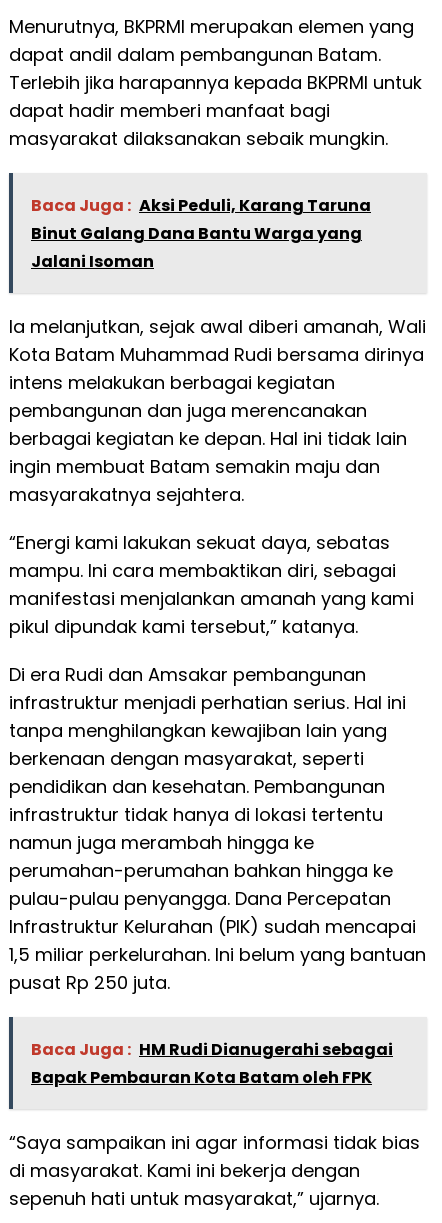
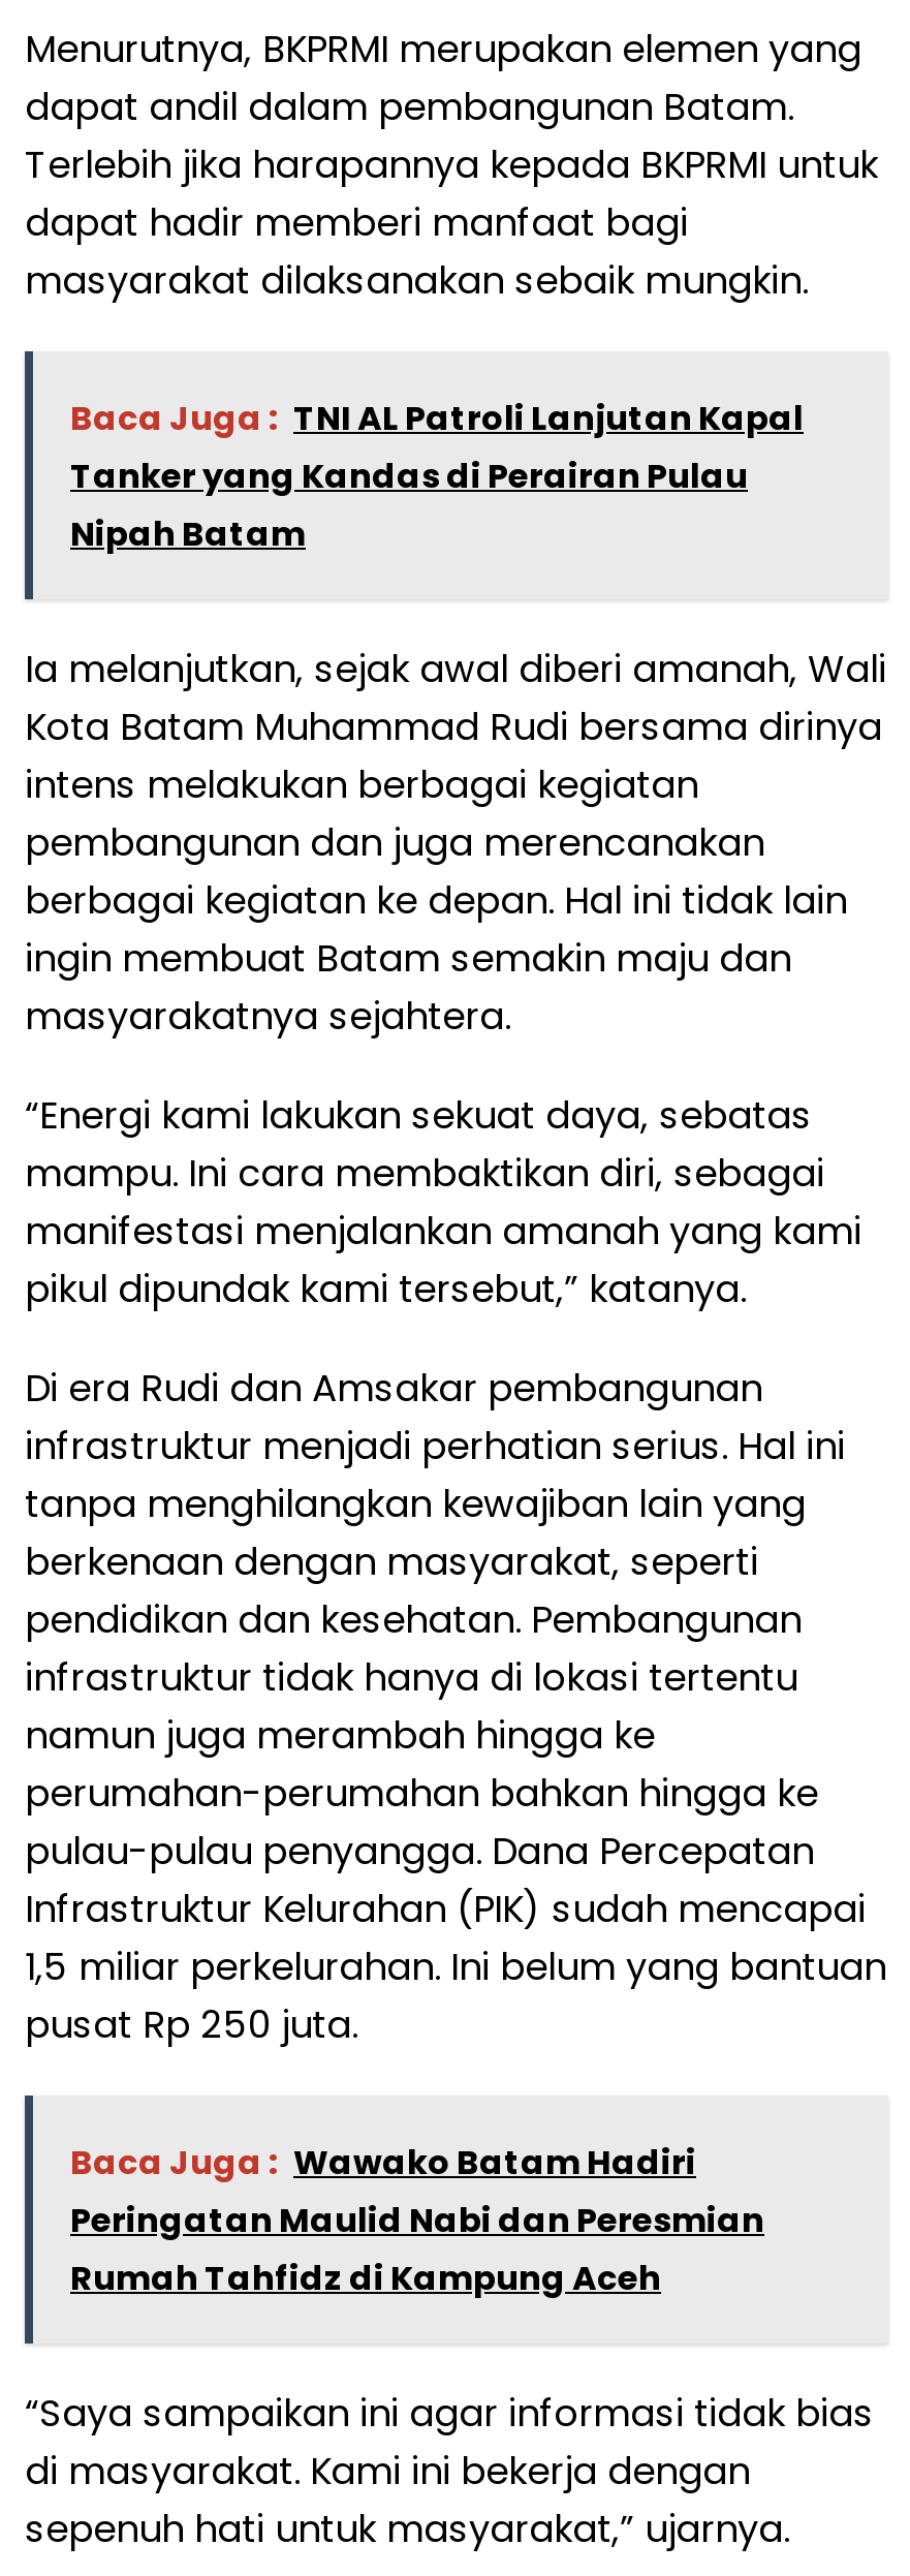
[31,194,371,273] Baca Juga : Aksi Peduli, Karang Taruna | Binut Galang Dana Bantu Warga yang | Jalani Isoman -> [70,394,804,557] Baca Juga : TNI AL Patroli Lanjutan Kapal | Tanker yang Kandas di Perairan Pulau | Nipah Batam
[31,1038,393,1089] Baca Juga : HM Rudi Dianugerahi sebagai | Bapak Pembauran Kota Batam oleh FPK -> [70,2138,764,2301] Baca Juga : Wawako Batam Hadiri | Peringatan Maulid Nabi dan Peresmian | Rumah Tahfidz di Kampung Aceh

